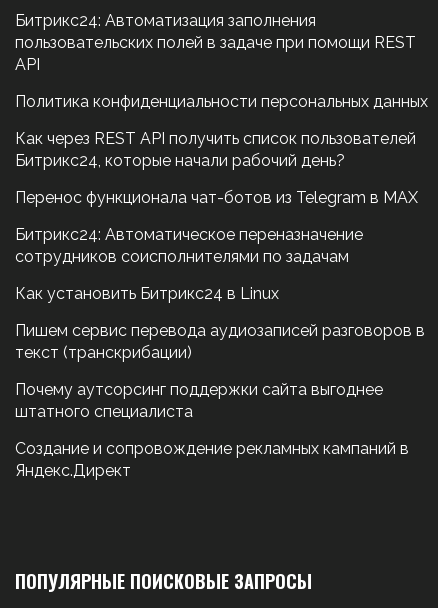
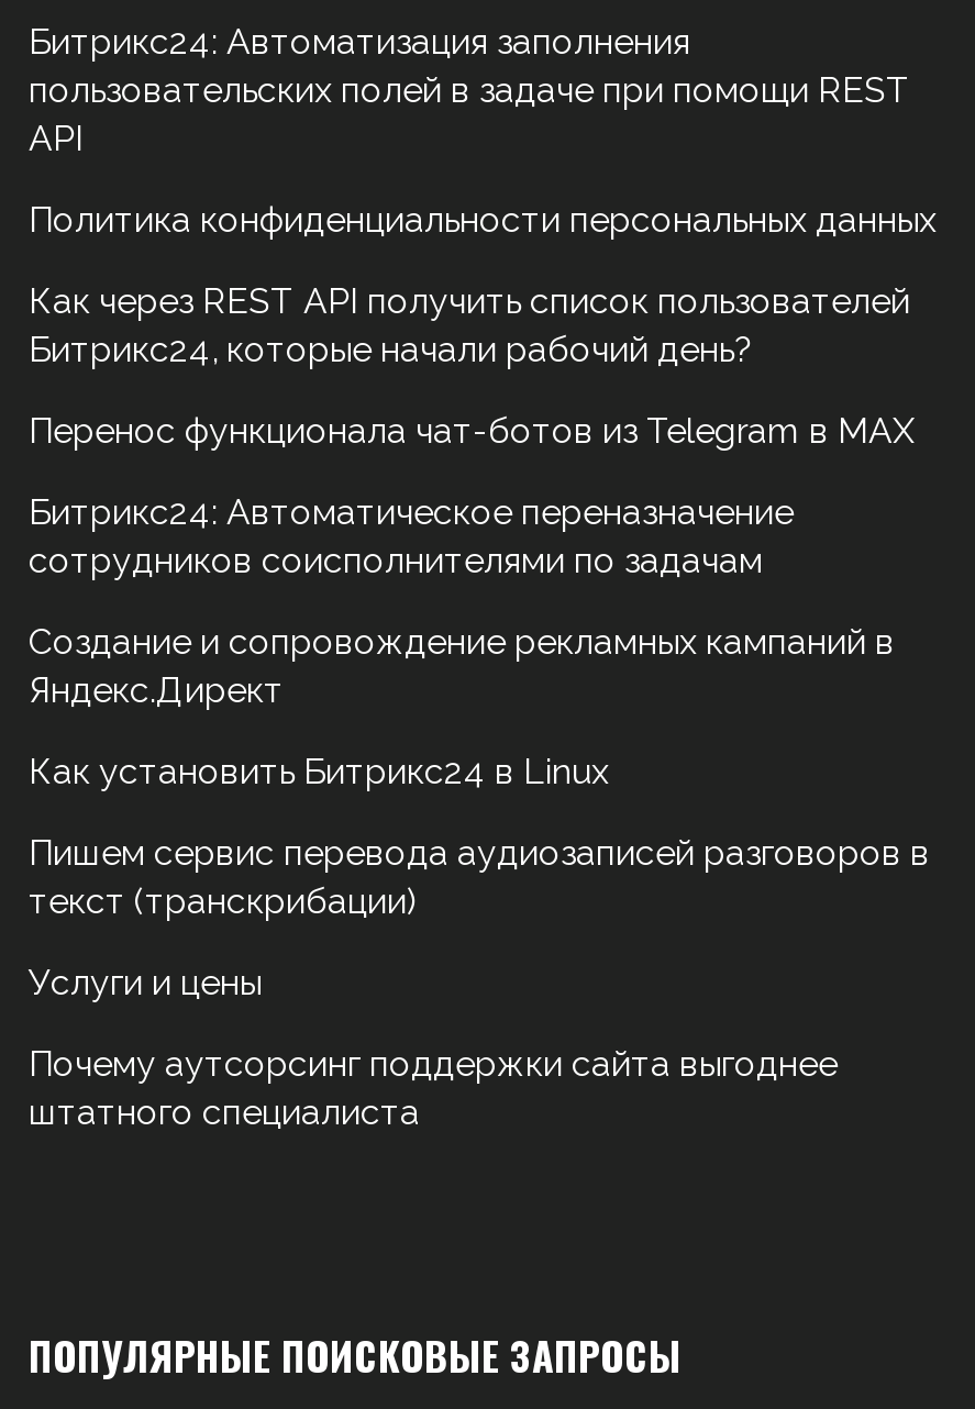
moved [15,284,425,362] -> [29,752,930,923]: Как установить Битрикс24 в Linux | Пишем сервис перевода аудиозаписей разговоров в | текст (транскрибации)
none -> [29,963,262,1004] Услуги и цены
moved [15,380,383,421] -> [29,1044,838,1134]: Почему аутсорсинг поддержки сайта выгоднее | штатного специалиста
moved [15,439,409,480] -> [29,622,895,712]: Создание и сопровождение рекламных кампаний в | Яндекс.Директ

